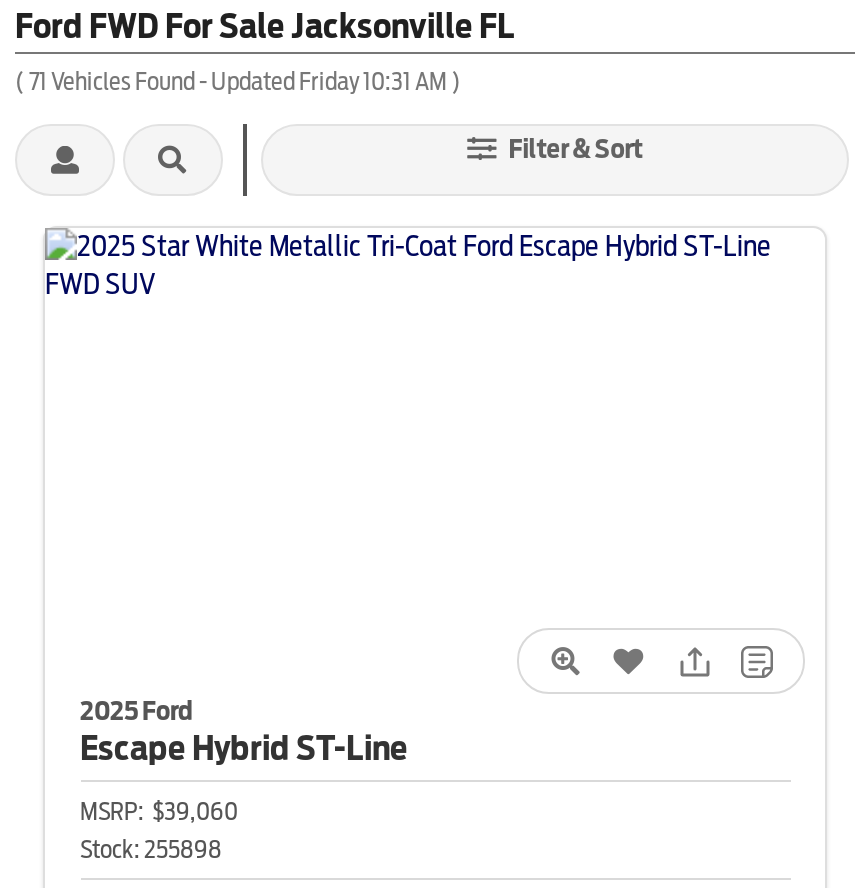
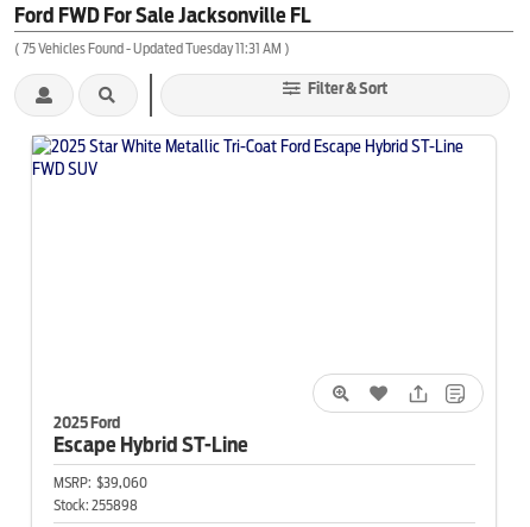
[15,67,461,97] (71 Vehicles Found - Updated Friday 10:31 AM) -> [14,40,290,58] (75 Vehicles Found - Updated Tuesday 11:31 AM)

